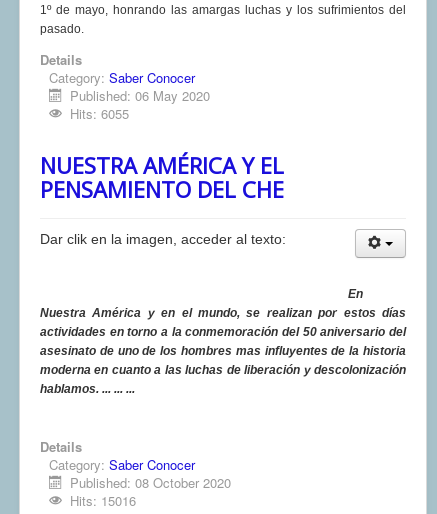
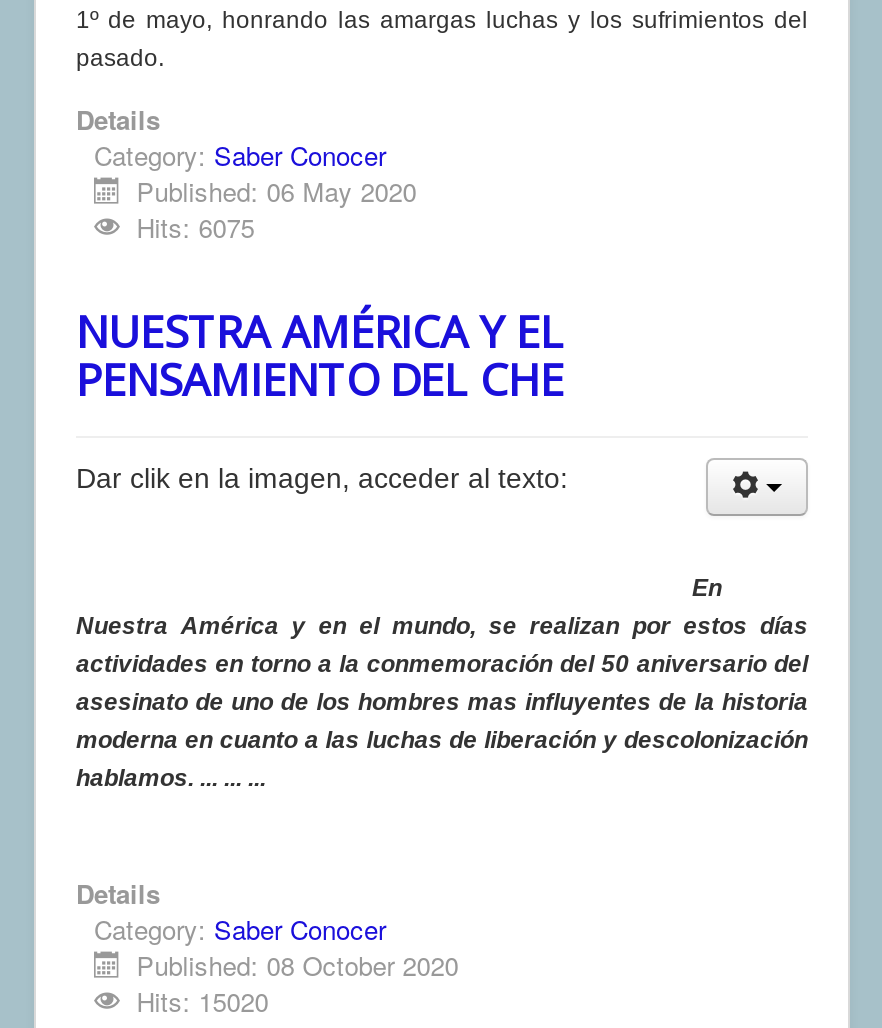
[70,104,129,123] Hits: 6055 -> [136,208,254,246] Hits: 6075
[70,491,136,510] Hits: 15016 -> [136,982,268,1020] Hits: 15020

